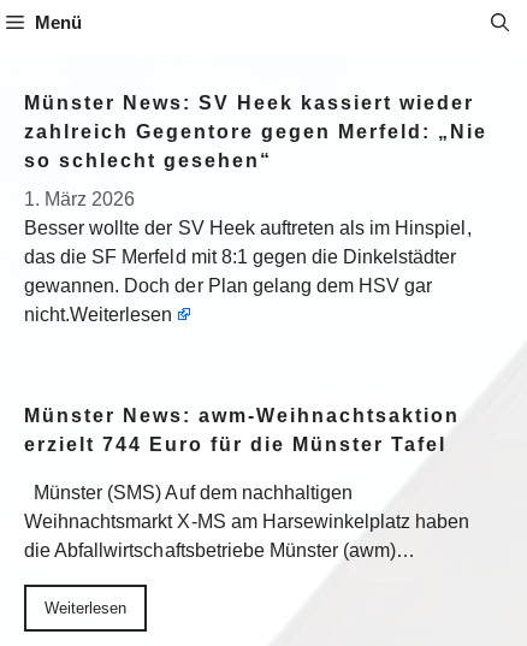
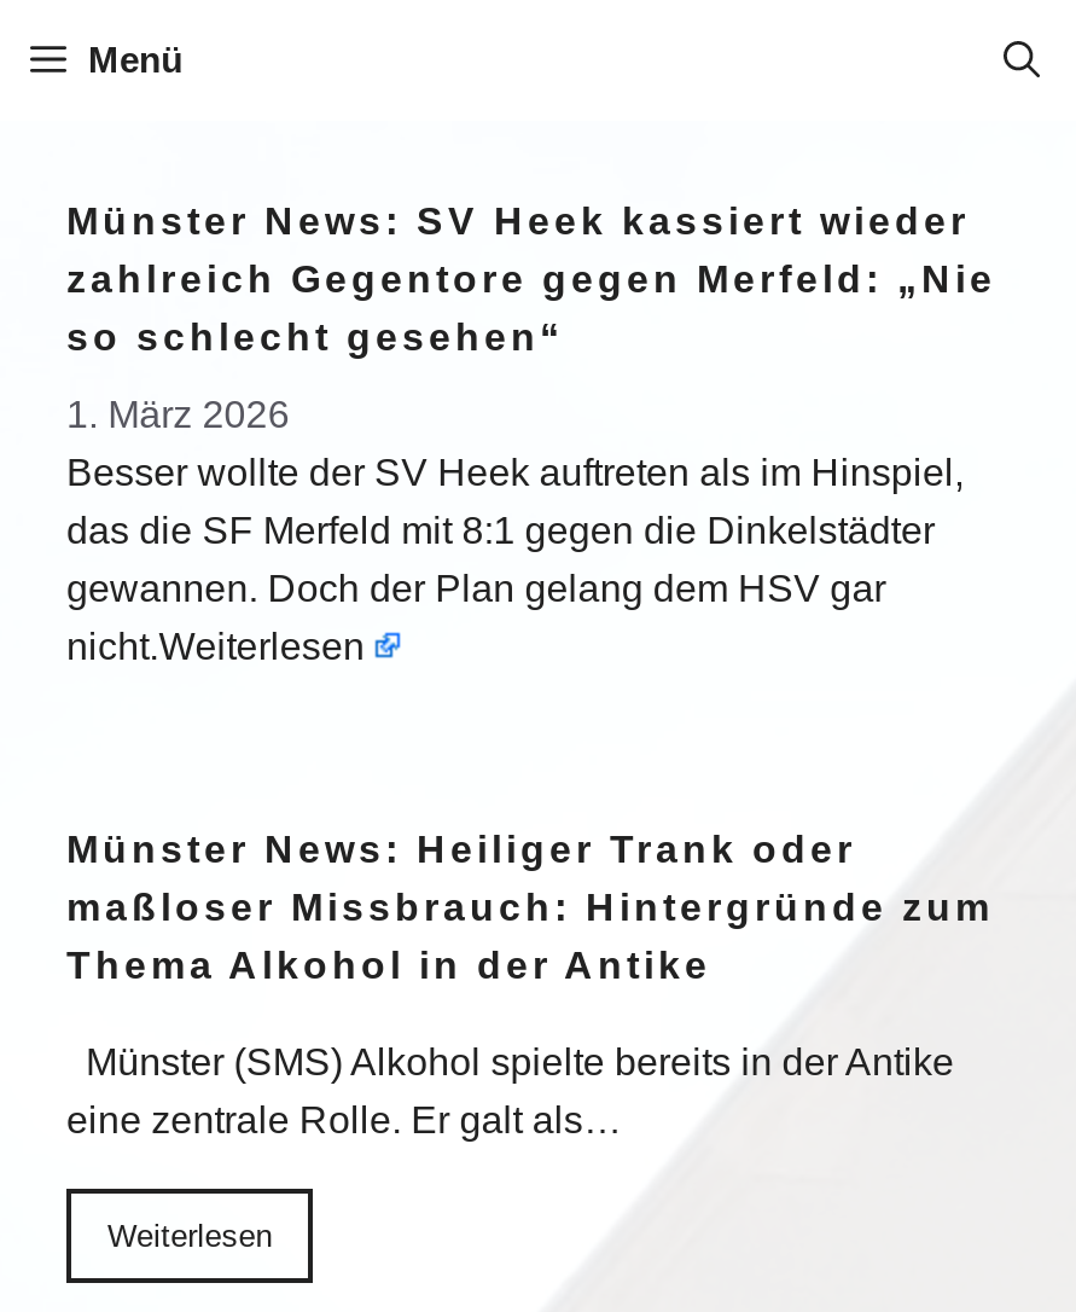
[24,405,460,455] Münster News: awm-Weihnachtsaktion | erzielt 744 Euro für die Münster Tafel -> [66,829,994,986] Münster News: Heiliger Trank oder | maßloser Missbrauch: Hintergründe zum | Thema Alkohol in der Antike
[24,482,470,561] Münster (SMS) Auf dem nachhaltigen | Weihnachtsmarkt X-MS am Harsewinkelplatz haben | die Abfallwirtschaftsbetriebe Münster (awm)… -> [66,1041,954,1140] Münster (SMS) Alkohol spielte bereits in der Antike | eine zentrale Rolle. Er galt als…

